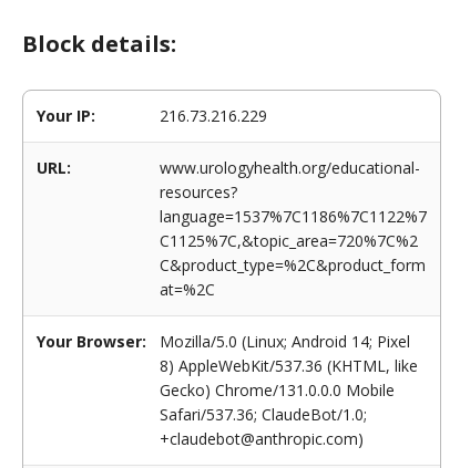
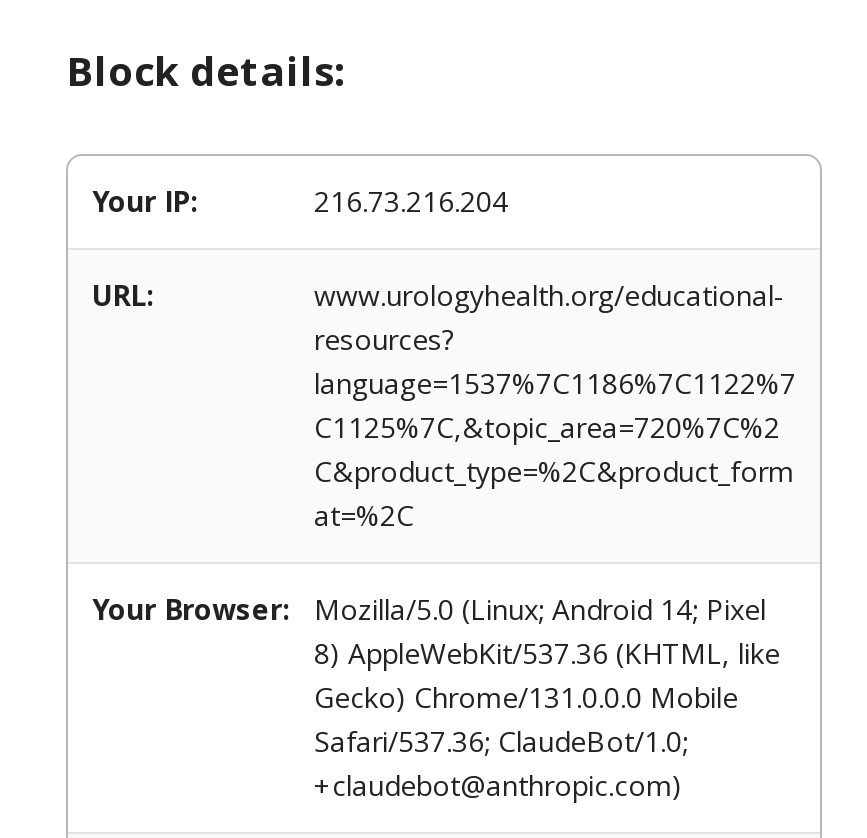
[160,105,267,126] 216.73.216.229 -> [314,182,508,220] 216.73.216.204

